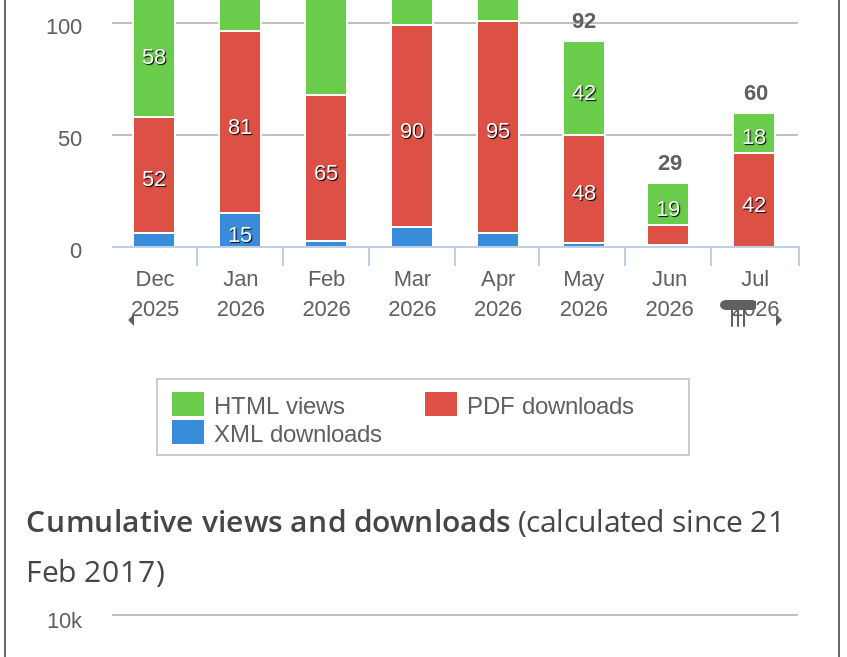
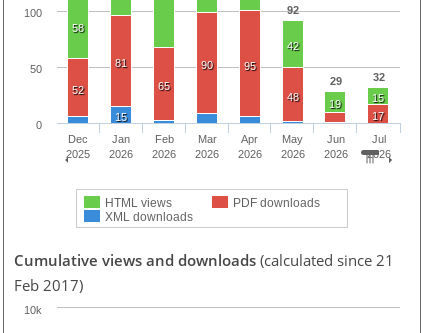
[744,80,768,105] 60 -> [373,71,385,83] 32
[742,124,766,149] 18 -> [372,92,384,104] 15
[742,192,766,217] 42 -> [372,110,384,122] 17

